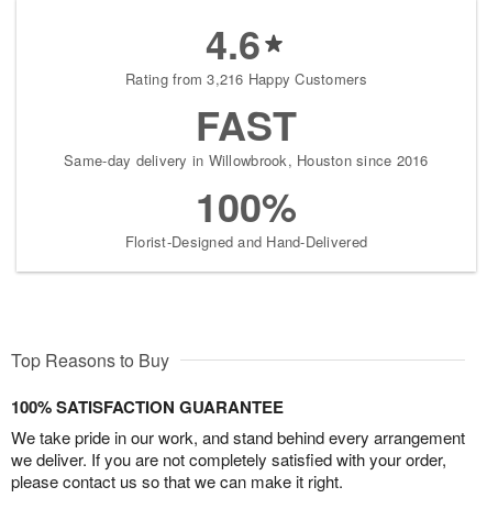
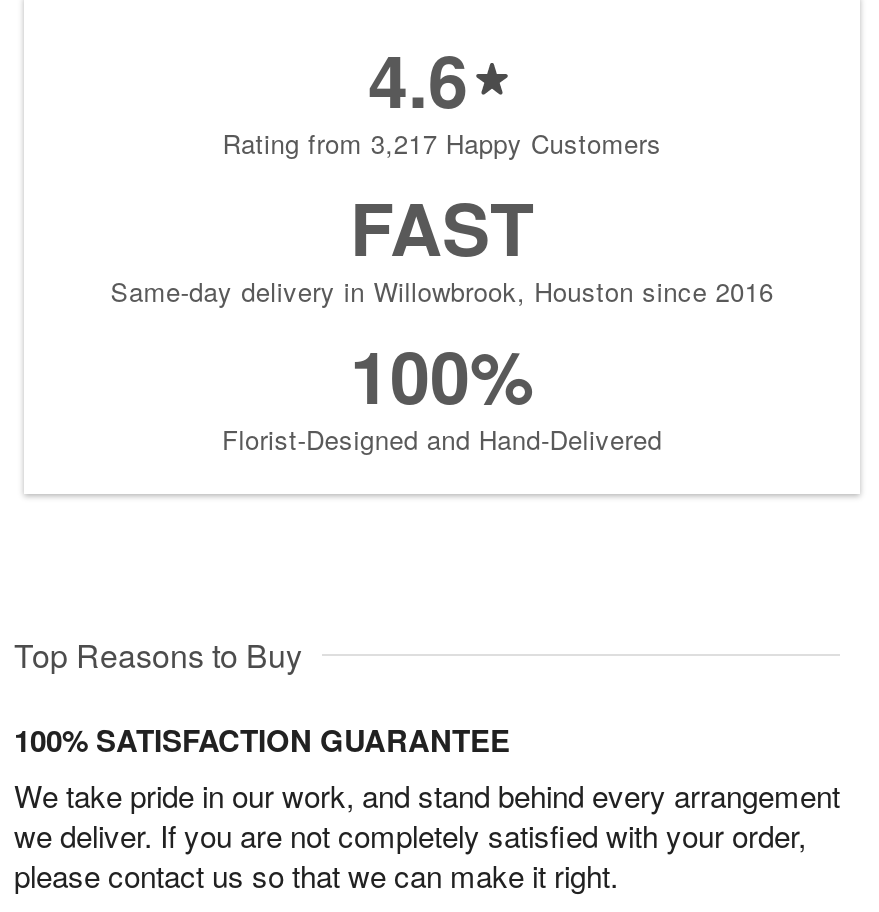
[126,69,367,89] Rating from 3,216 Happy Customers -> [222,125,662,163] Rating from 3,217 Happy Customers

